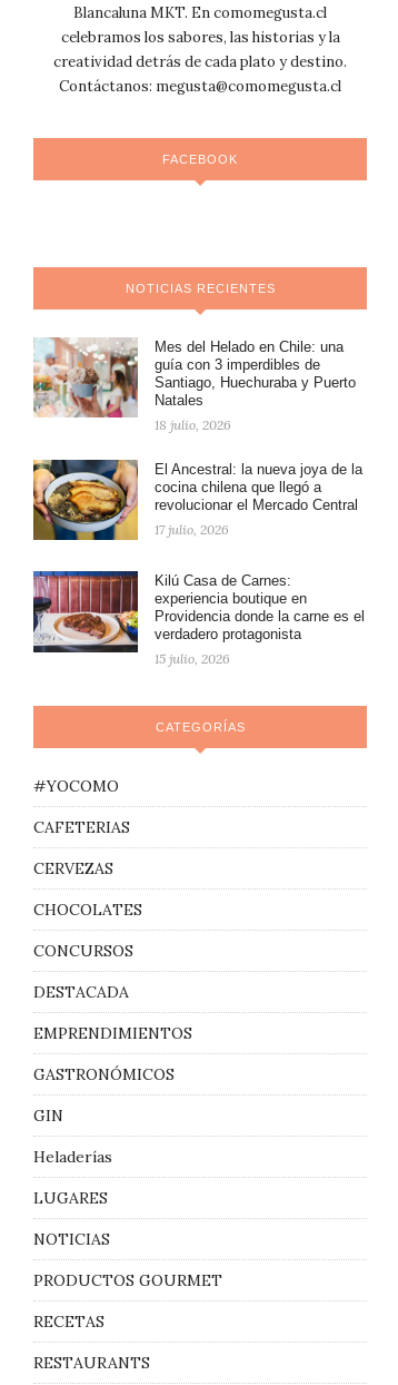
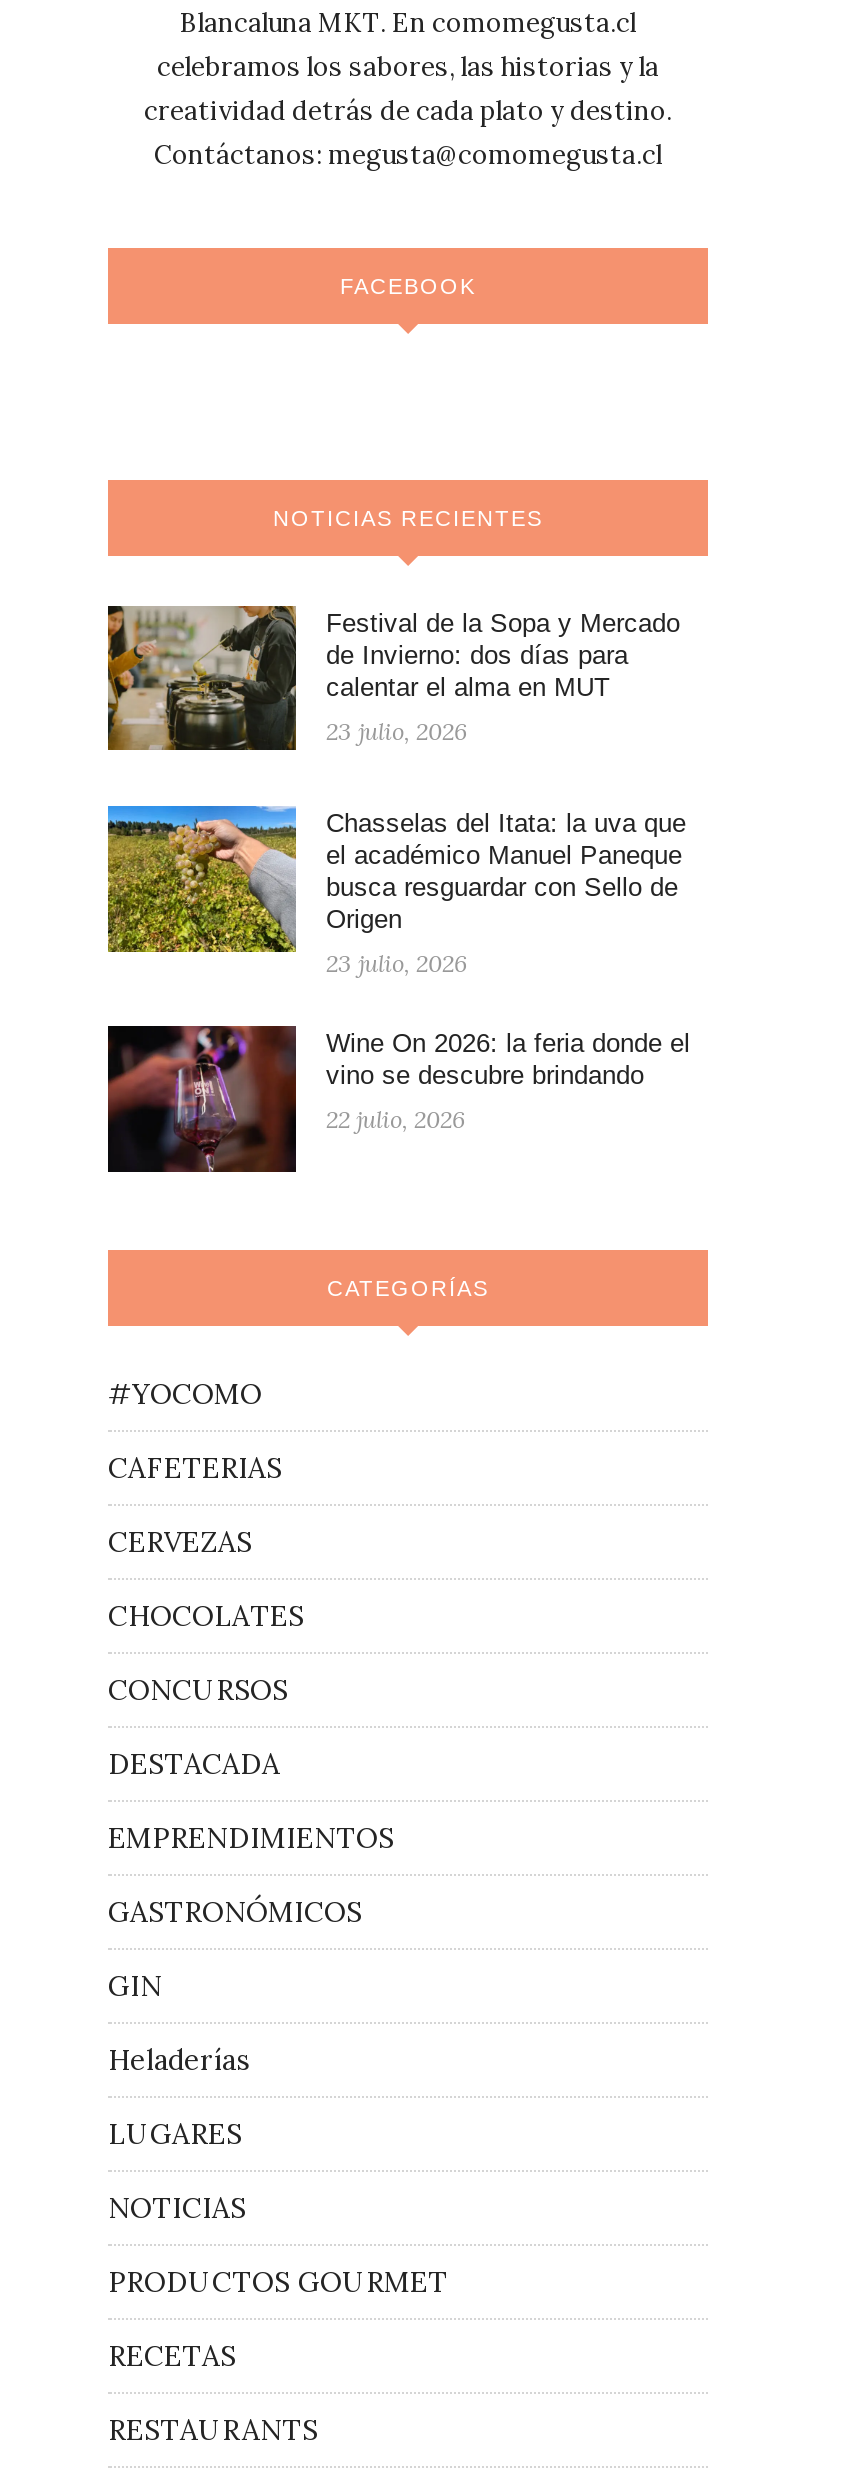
[32,337,356,419] [image] | Mes del Helado en Chile: una | guía con 3 imperdibles de | Santiago, Huechuraba y Puerto | Natales -> [106,604,680,752] [image] | Festival de la Sopa y Mercado | de Invierno: dos días para | calentar el alma en MUT
[155,417,231,433] 18 julio, 2026 -> [326,716,468,746] 23 julio, 2026
[32,459,362,541] [image] | El Ancestral: la nueva joya de la | cocina chilena que llegó a | revolucionar el Mercado Central -> [106,804,686,954] [image] | Chasselas del Itata: la uva que | el académico Manuel Paneque | busca resguardar con Sello de | Origen
[155,521,229,538] 17 julio, 2026 -> [326,949,468,979] 23 julio, 2026
[32,570,365,652] [image] | Kilú Casa de Carnes: | experiencia boutique en | Providencia donde la carne es el | verdadero protagonista -> [106,1024,690,1172] [image] | Wine On 2026: la feria donde el | vino se descubre brindando
[155,651,230,667] 15 julio, 2026 -> [326,1105,466,1135] 22 julio, 2026

